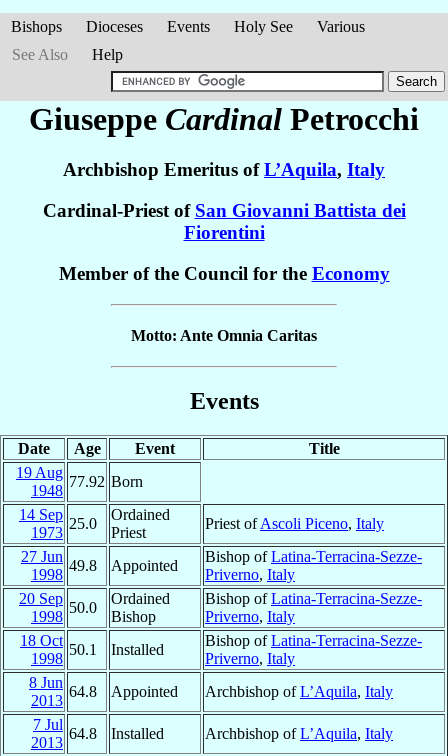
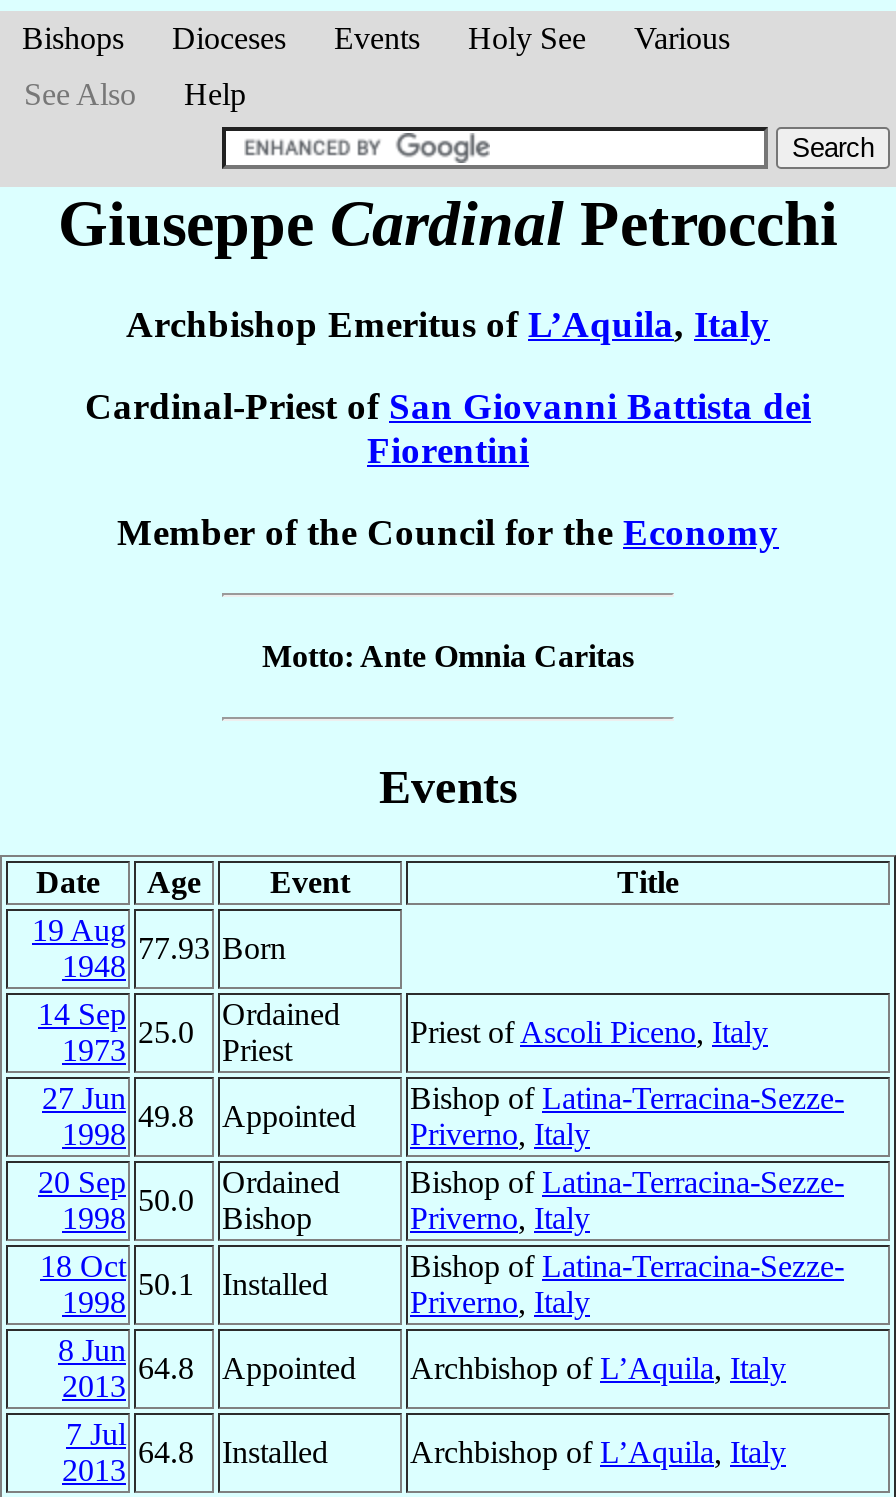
[69,473,143,490] 77.92 Born -> [138,931,286,965] 77.93 Born

